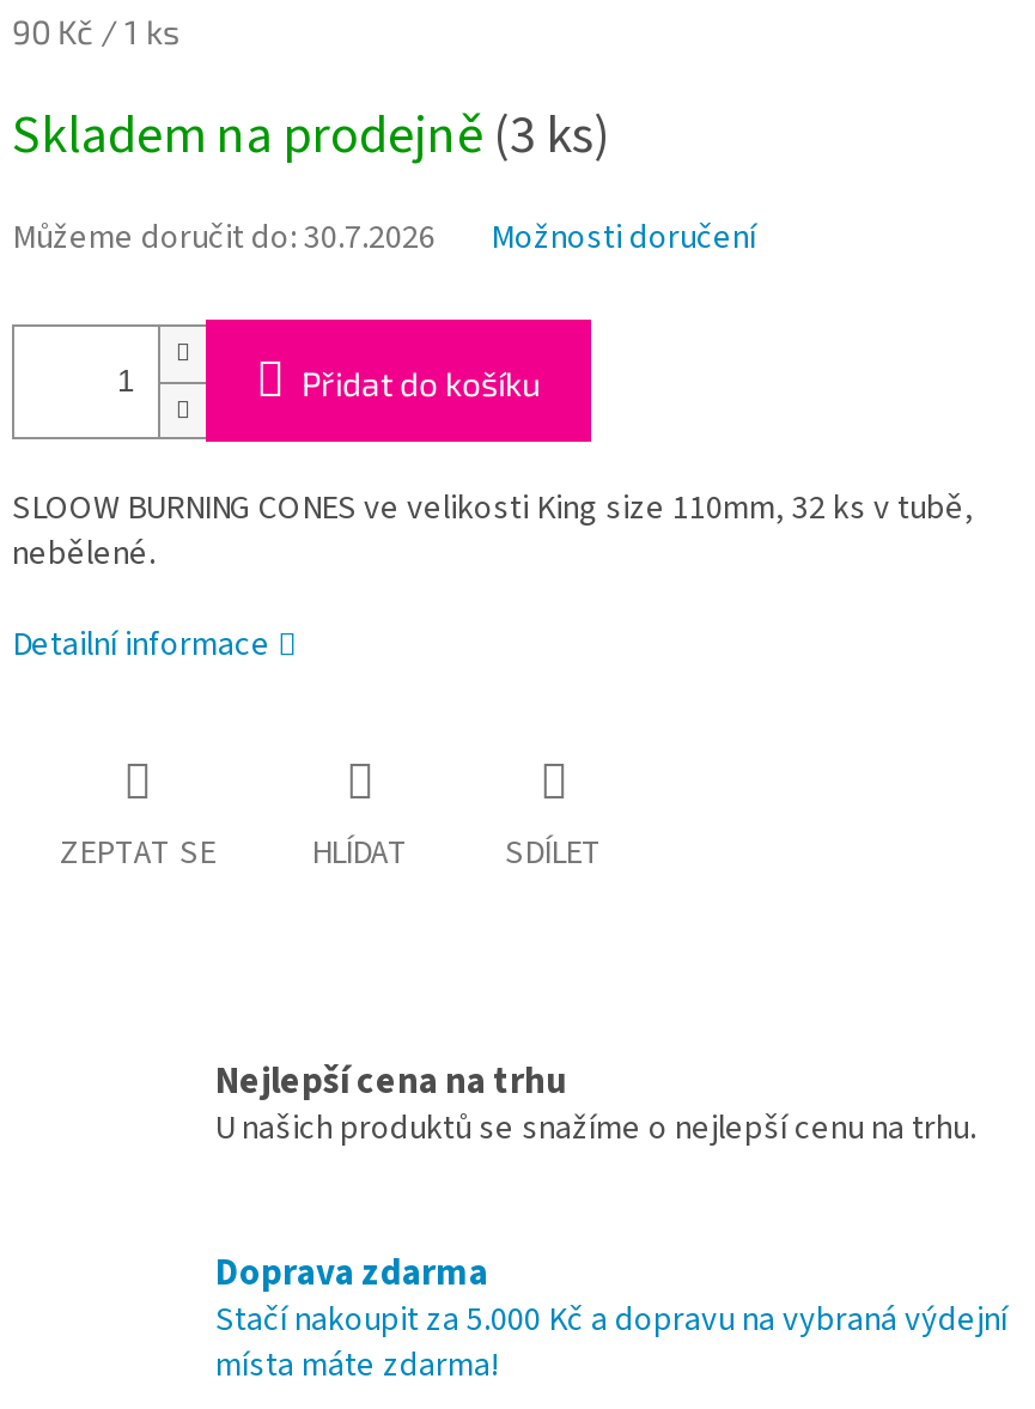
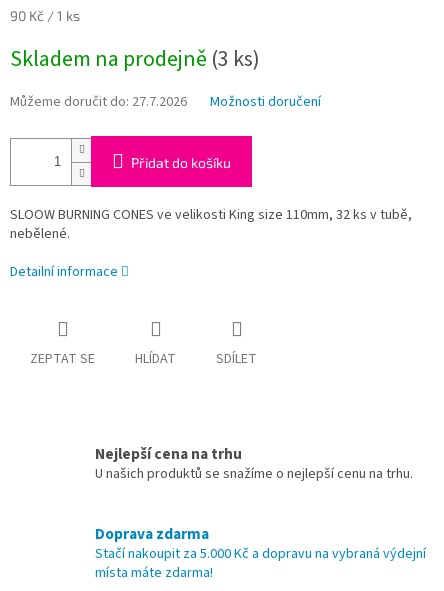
[12,215,436,263] Můžeme doručit do: 30.7.2026 -> [10,92,187,112] Můžeme doručit do: 27.7.2026

